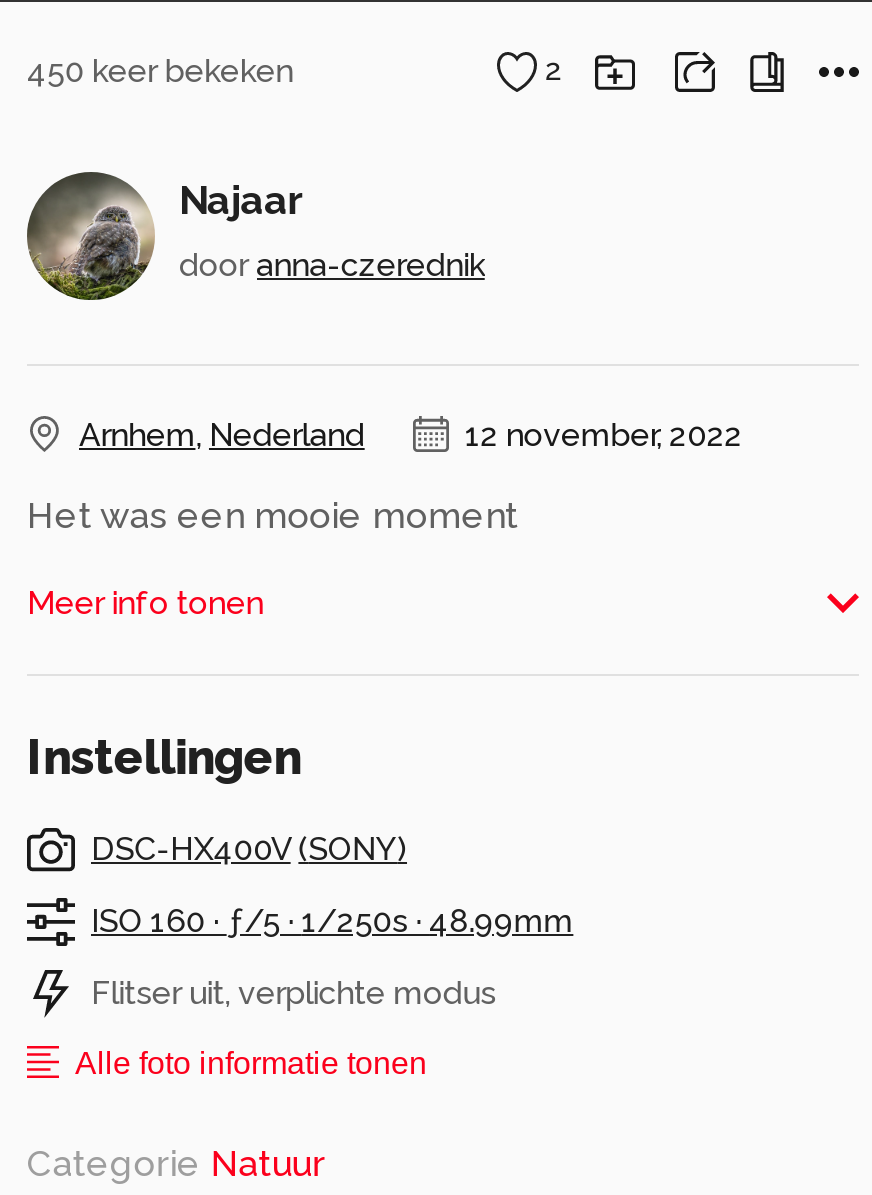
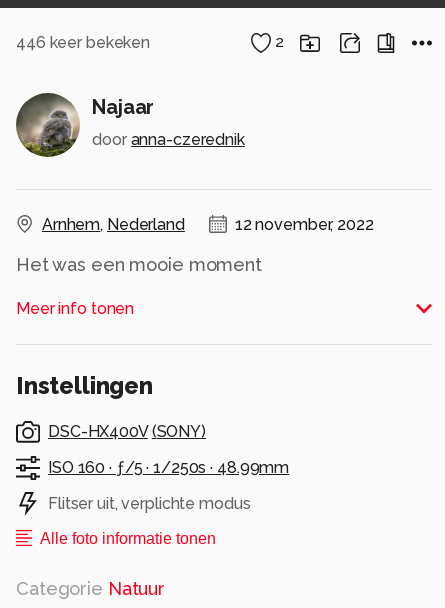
[27,52,293,90] 450 keer bekeken -> [16,33,150,52] 446 keer bekeken

